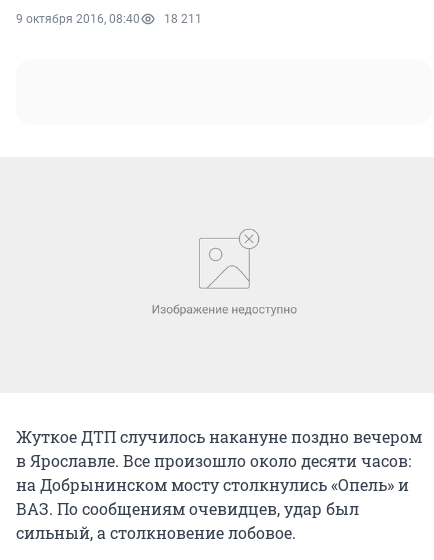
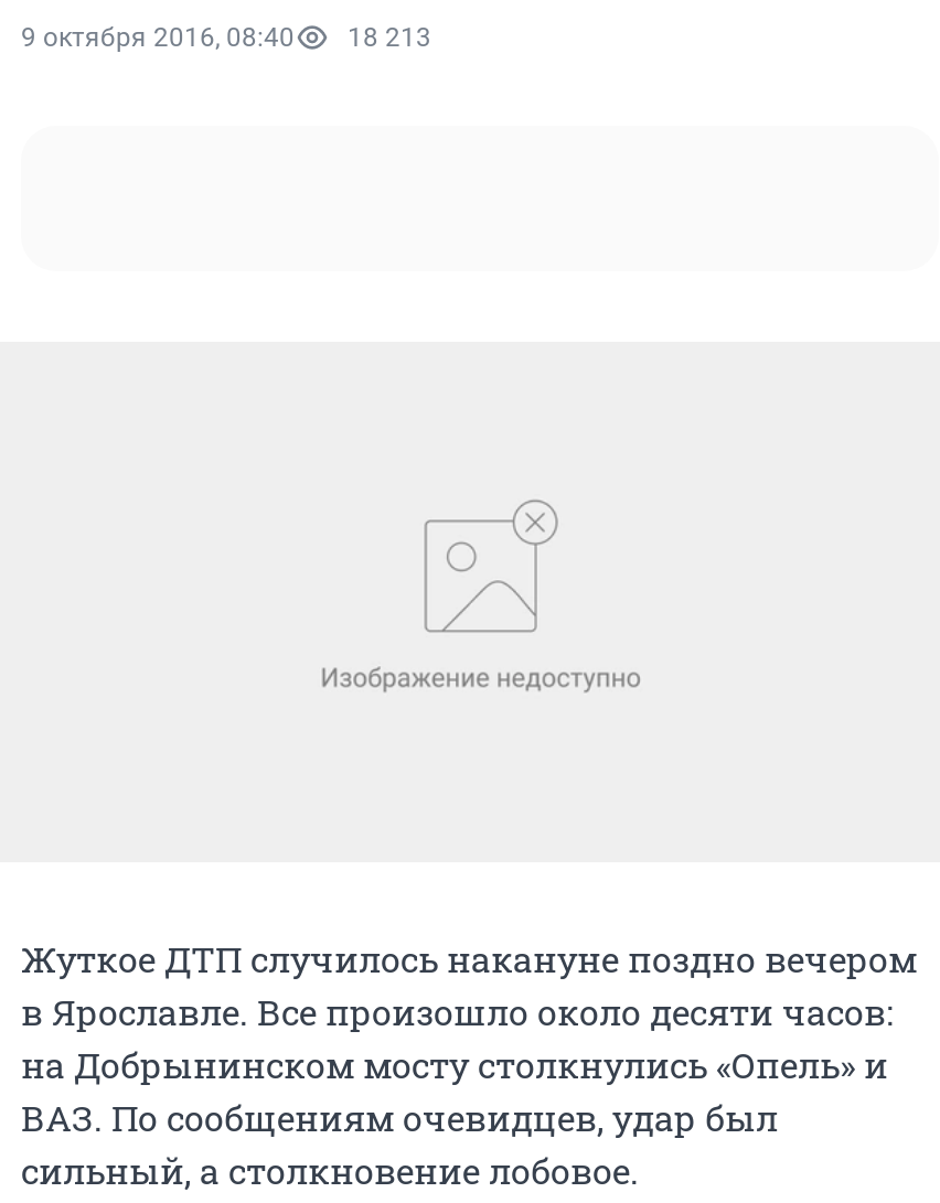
[16,12,202,26] 9 октября 2016, 08:40 18 211 -> [21,22,431,53] 9 октября 2016, 08:40 18 213

